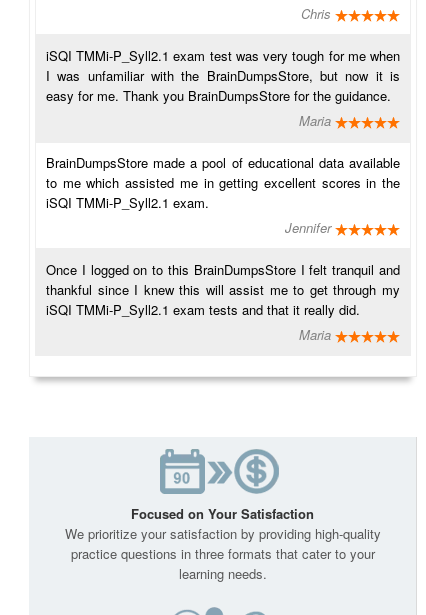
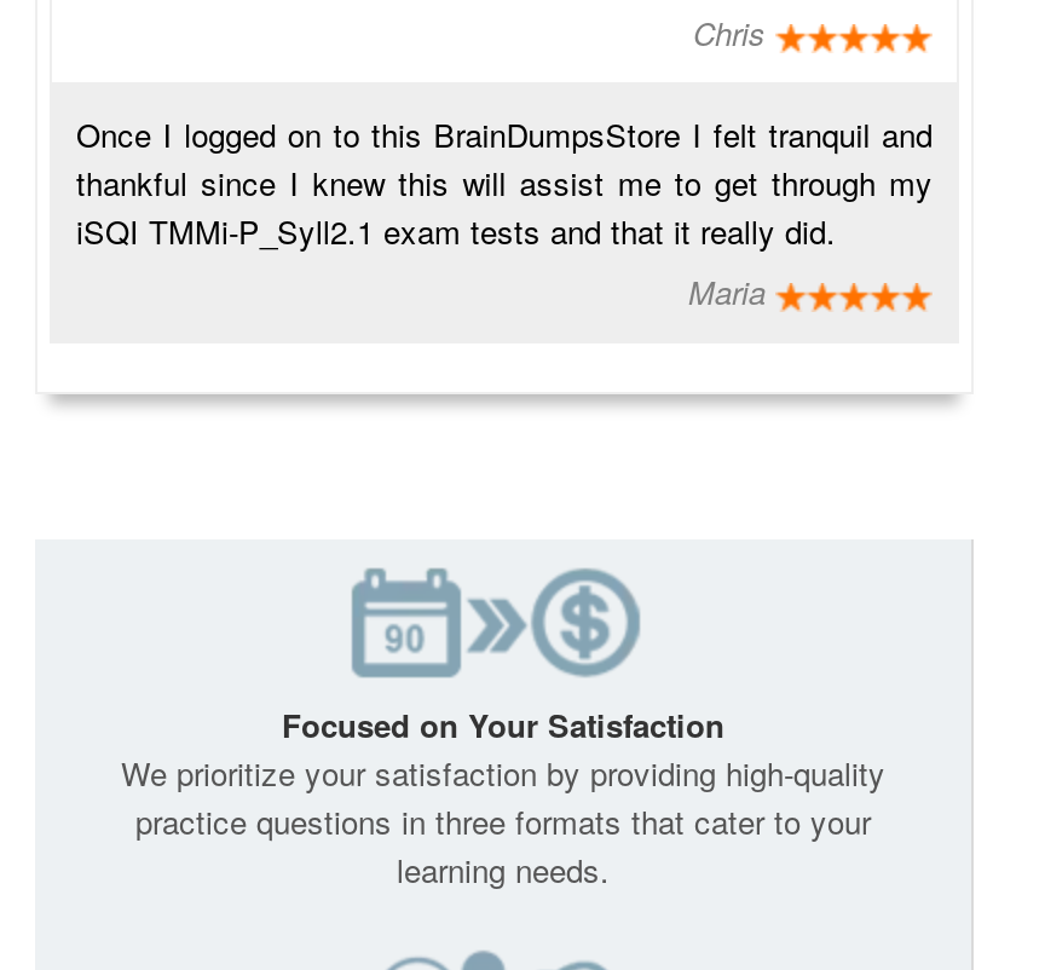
[46,46,400,237] iSQI TMMi-P_Syll2.1 exam test was very tough for me when | I was unfamiliar with the BrainDumpsStore, but now it is | easy for me. Thank you BrainDumpsStore for the guidance. | Maria | BrainDumpsStore made a pool of educational data available | to me which assisted me in getting excellent scores in the | iSQI TMMi-P_Syll2.1 exam. | Jennifer -> none

